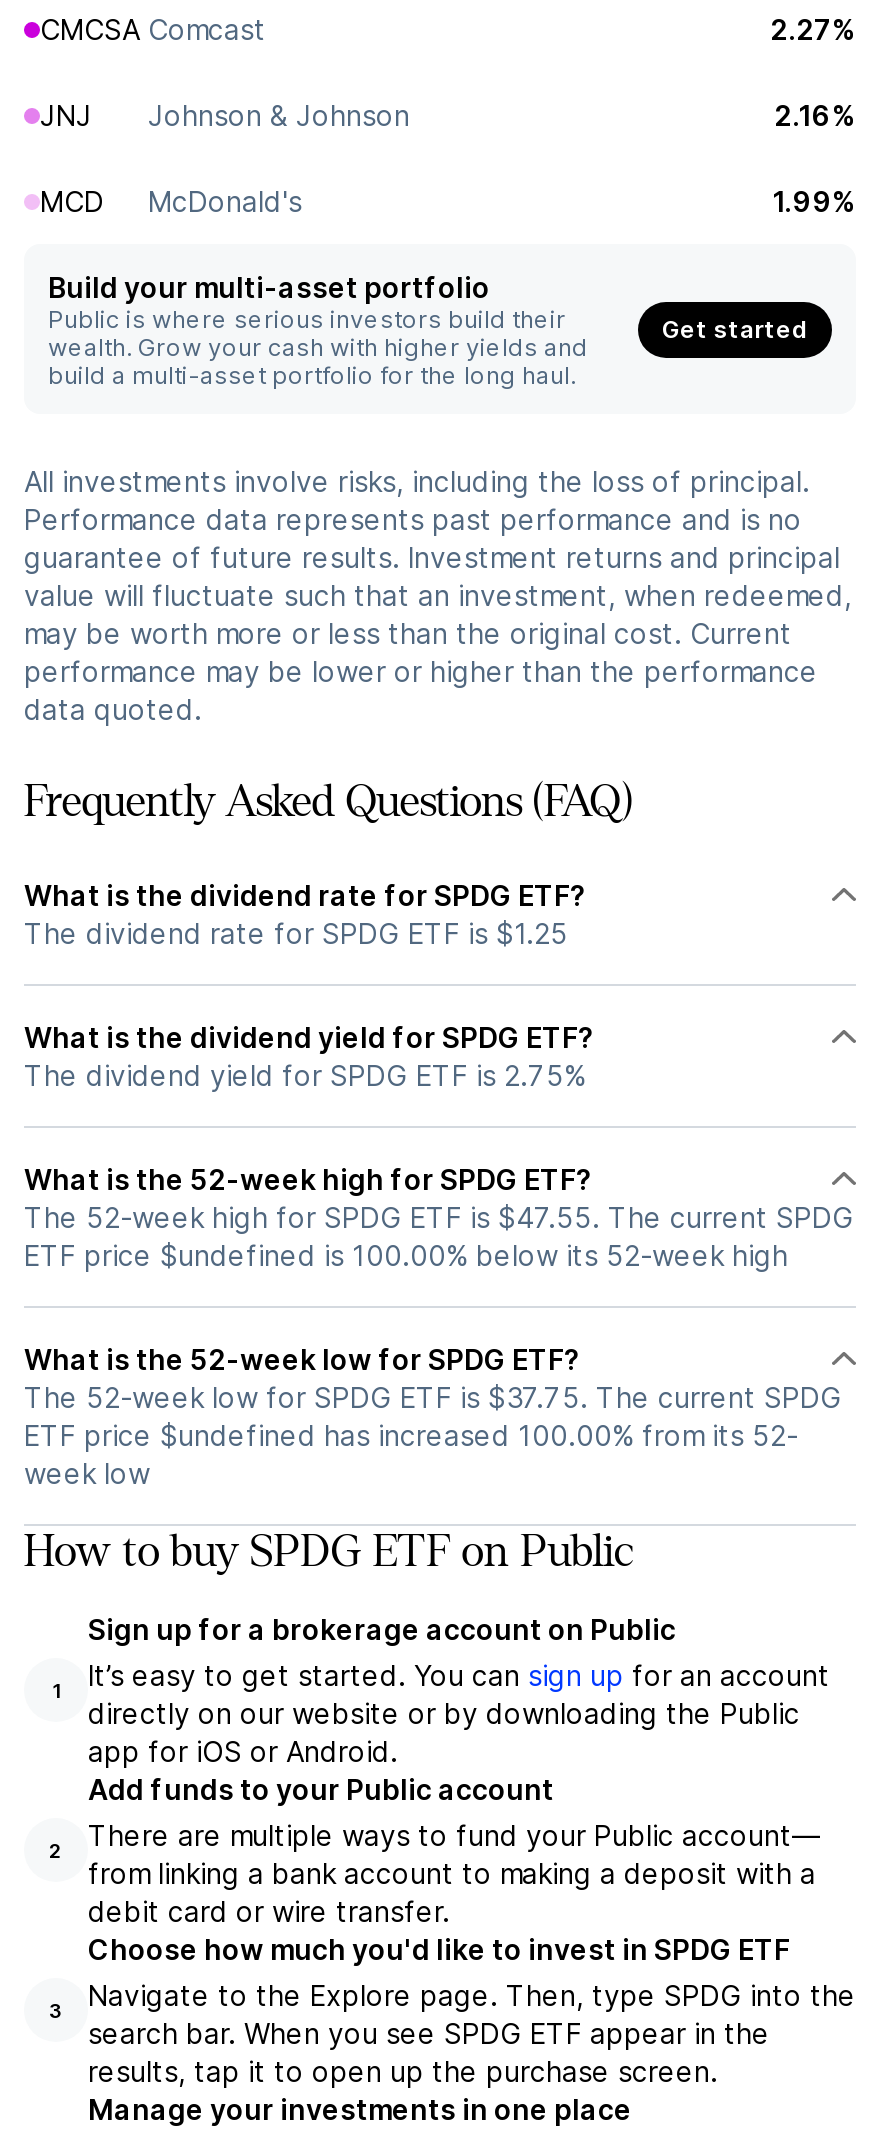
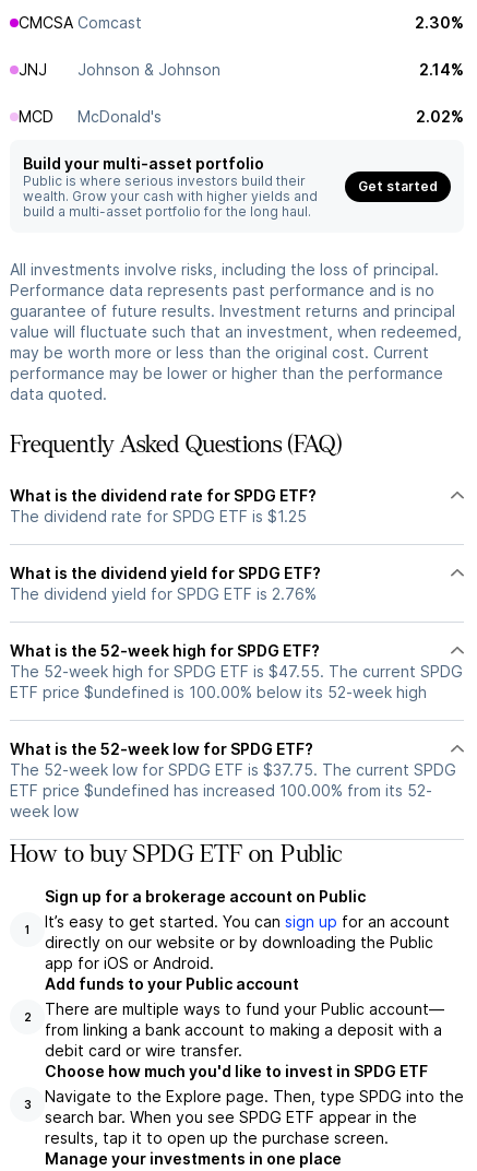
[770,12,856,46] 2.27% -> [415,13,464,32] 2.30%
[774,98,856,132] 2.16% -> [419,60,464,79] 2.14%
[772,184,856,218] 1.99% -> [416,107,464,126] 2.02%
[24,1058,586,1092] The dividend yield for SPDG ETF is 2.75% -> [10,584,317,603] The dividend yield for SPDG ETF is 2.76%

